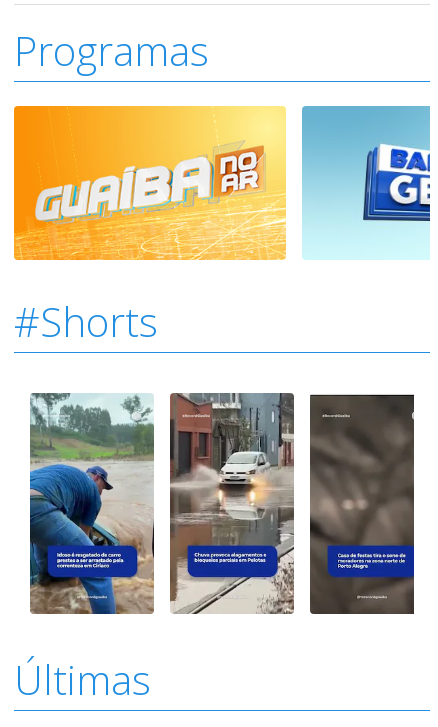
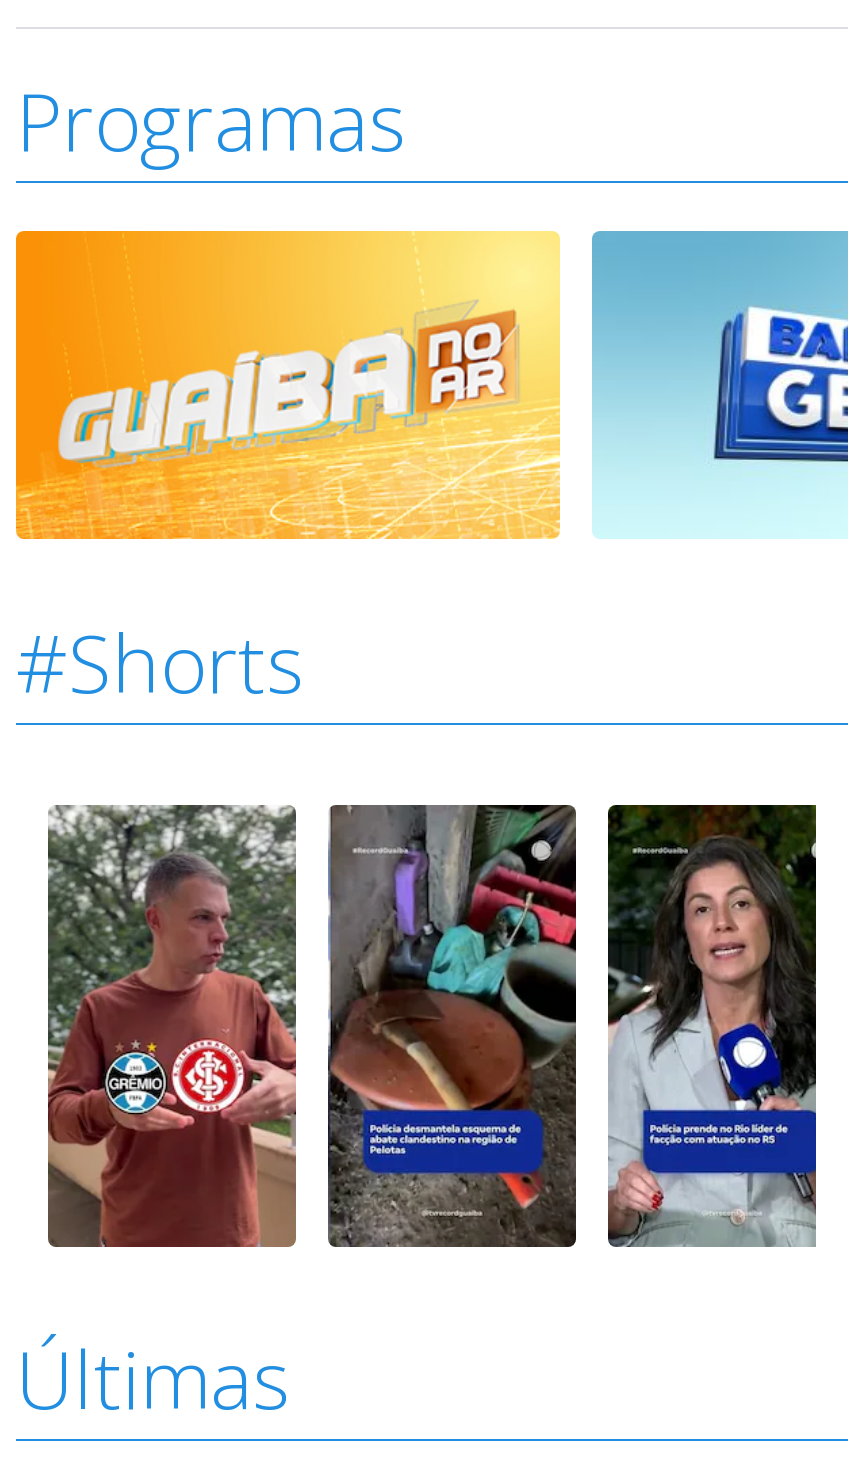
[29,393,155,615] [image] -> [46,803,298,1247] [image]
[169,393,295,614] [image] -> [326,805,578,1249] [image]
[309,393,414,615] [image] -> [606,803,816,1247] [image]

